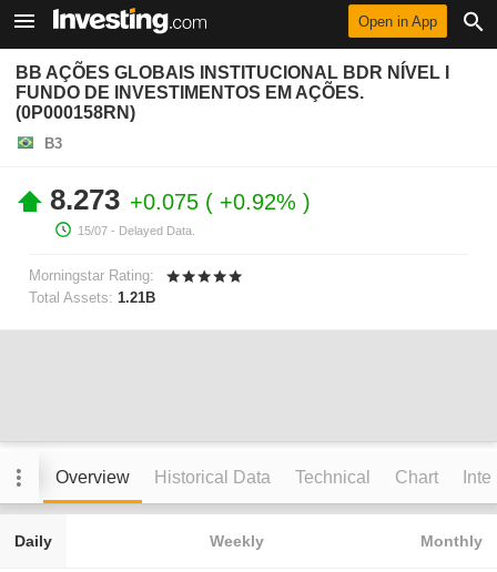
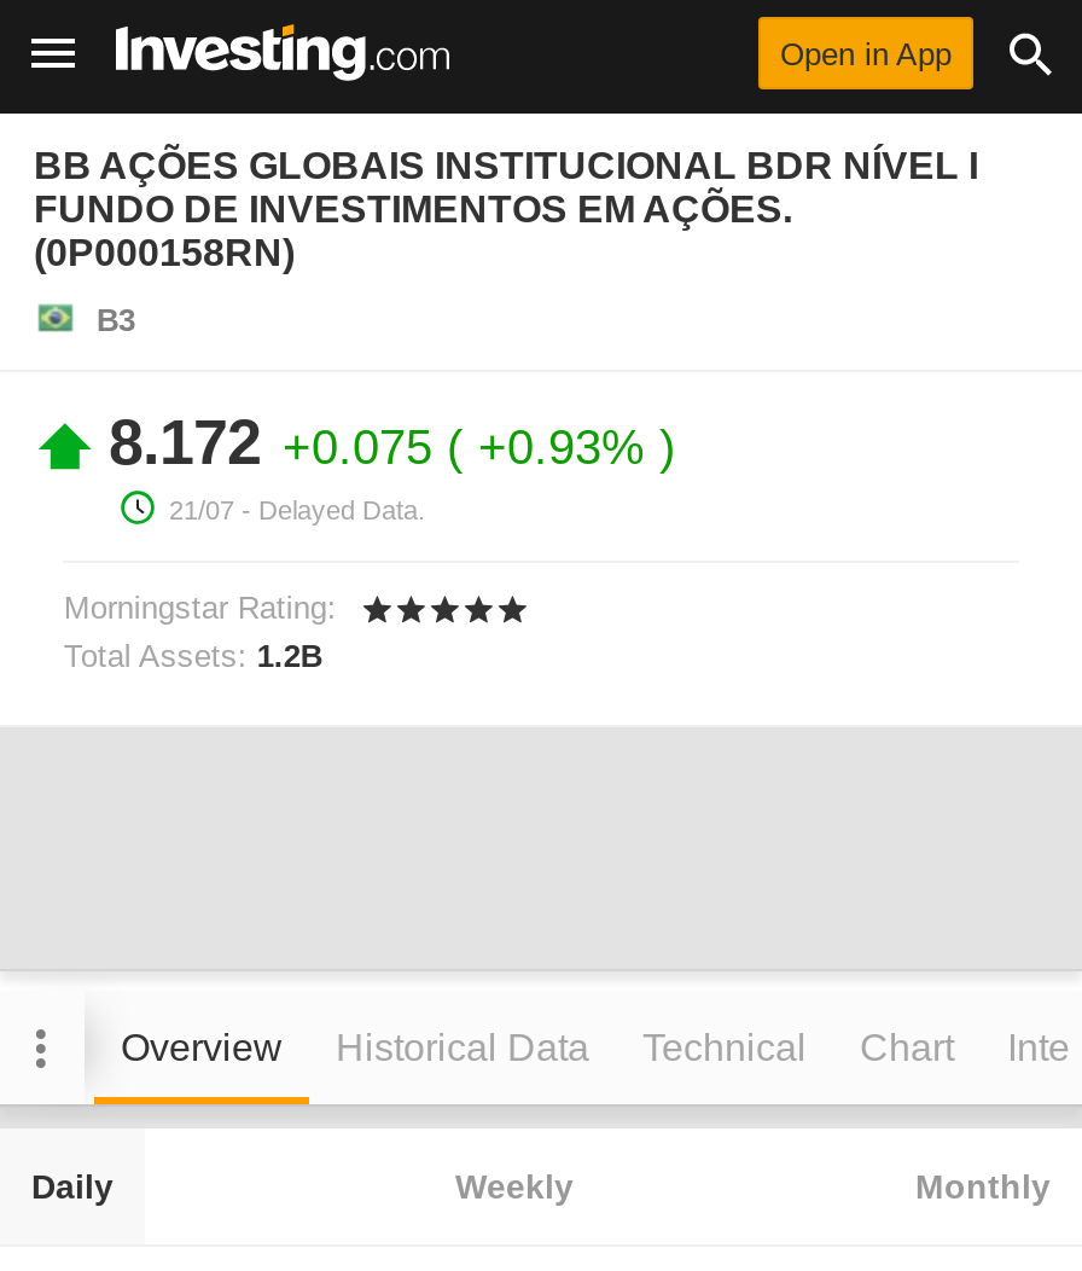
[50,183,303,216] 8.273 +0.075 +0.92% -> [109,406,659,478] 8.172 +0.075 +0.93%
[78,224,195,237] 15/07 - Delayed Data. -> [169,495,425,524] 21/07 - Delayed Data.
[29,289,156,306] Total Assets: 1.21B -> [64,638,322,674] Total Assets: 1.2B

